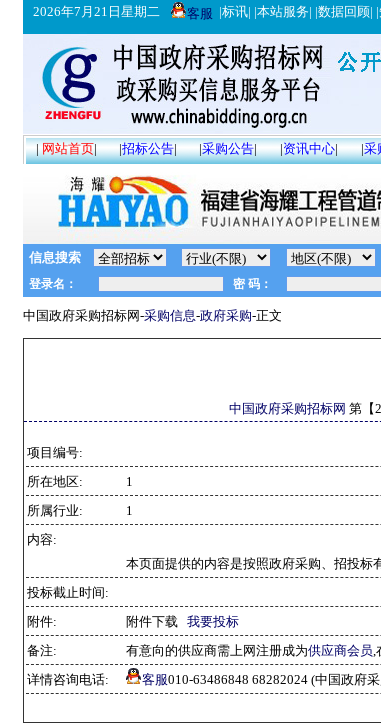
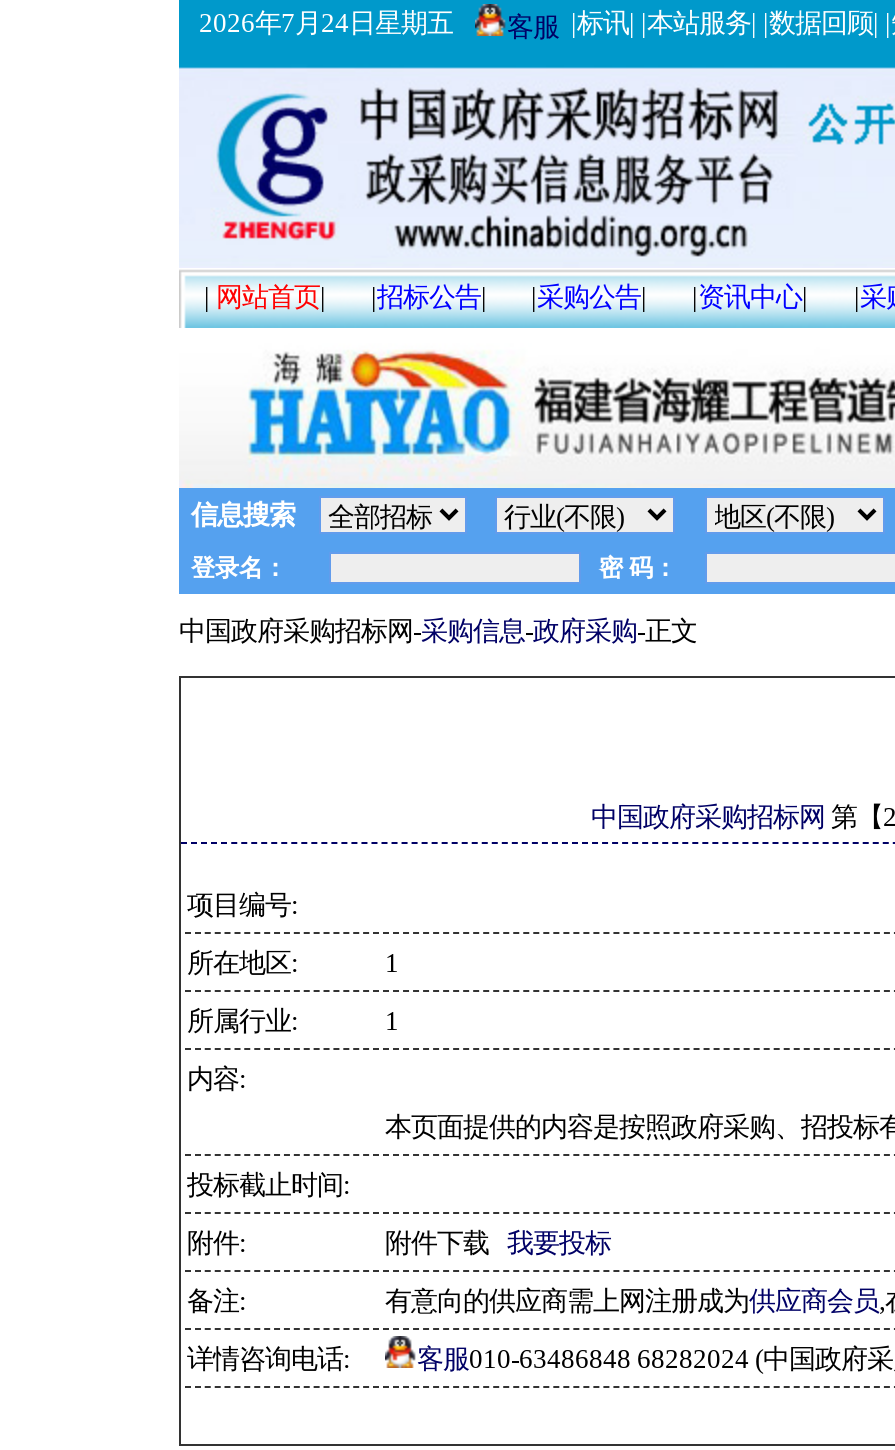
[33,4,160,19] 2026年7月21日星期二 -> [199,8,453,38] 2026年7月24日星期五

